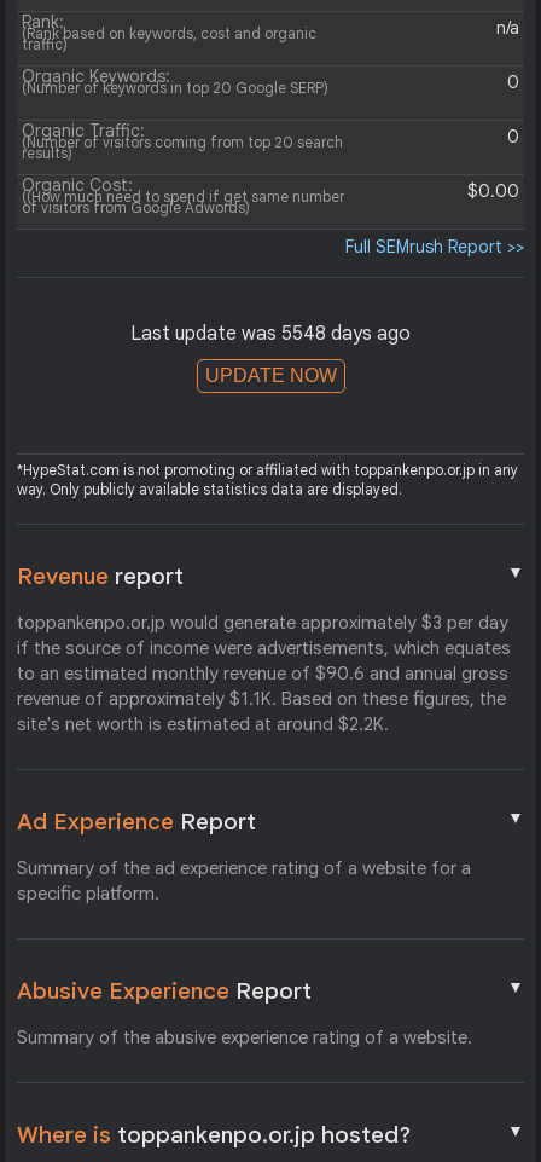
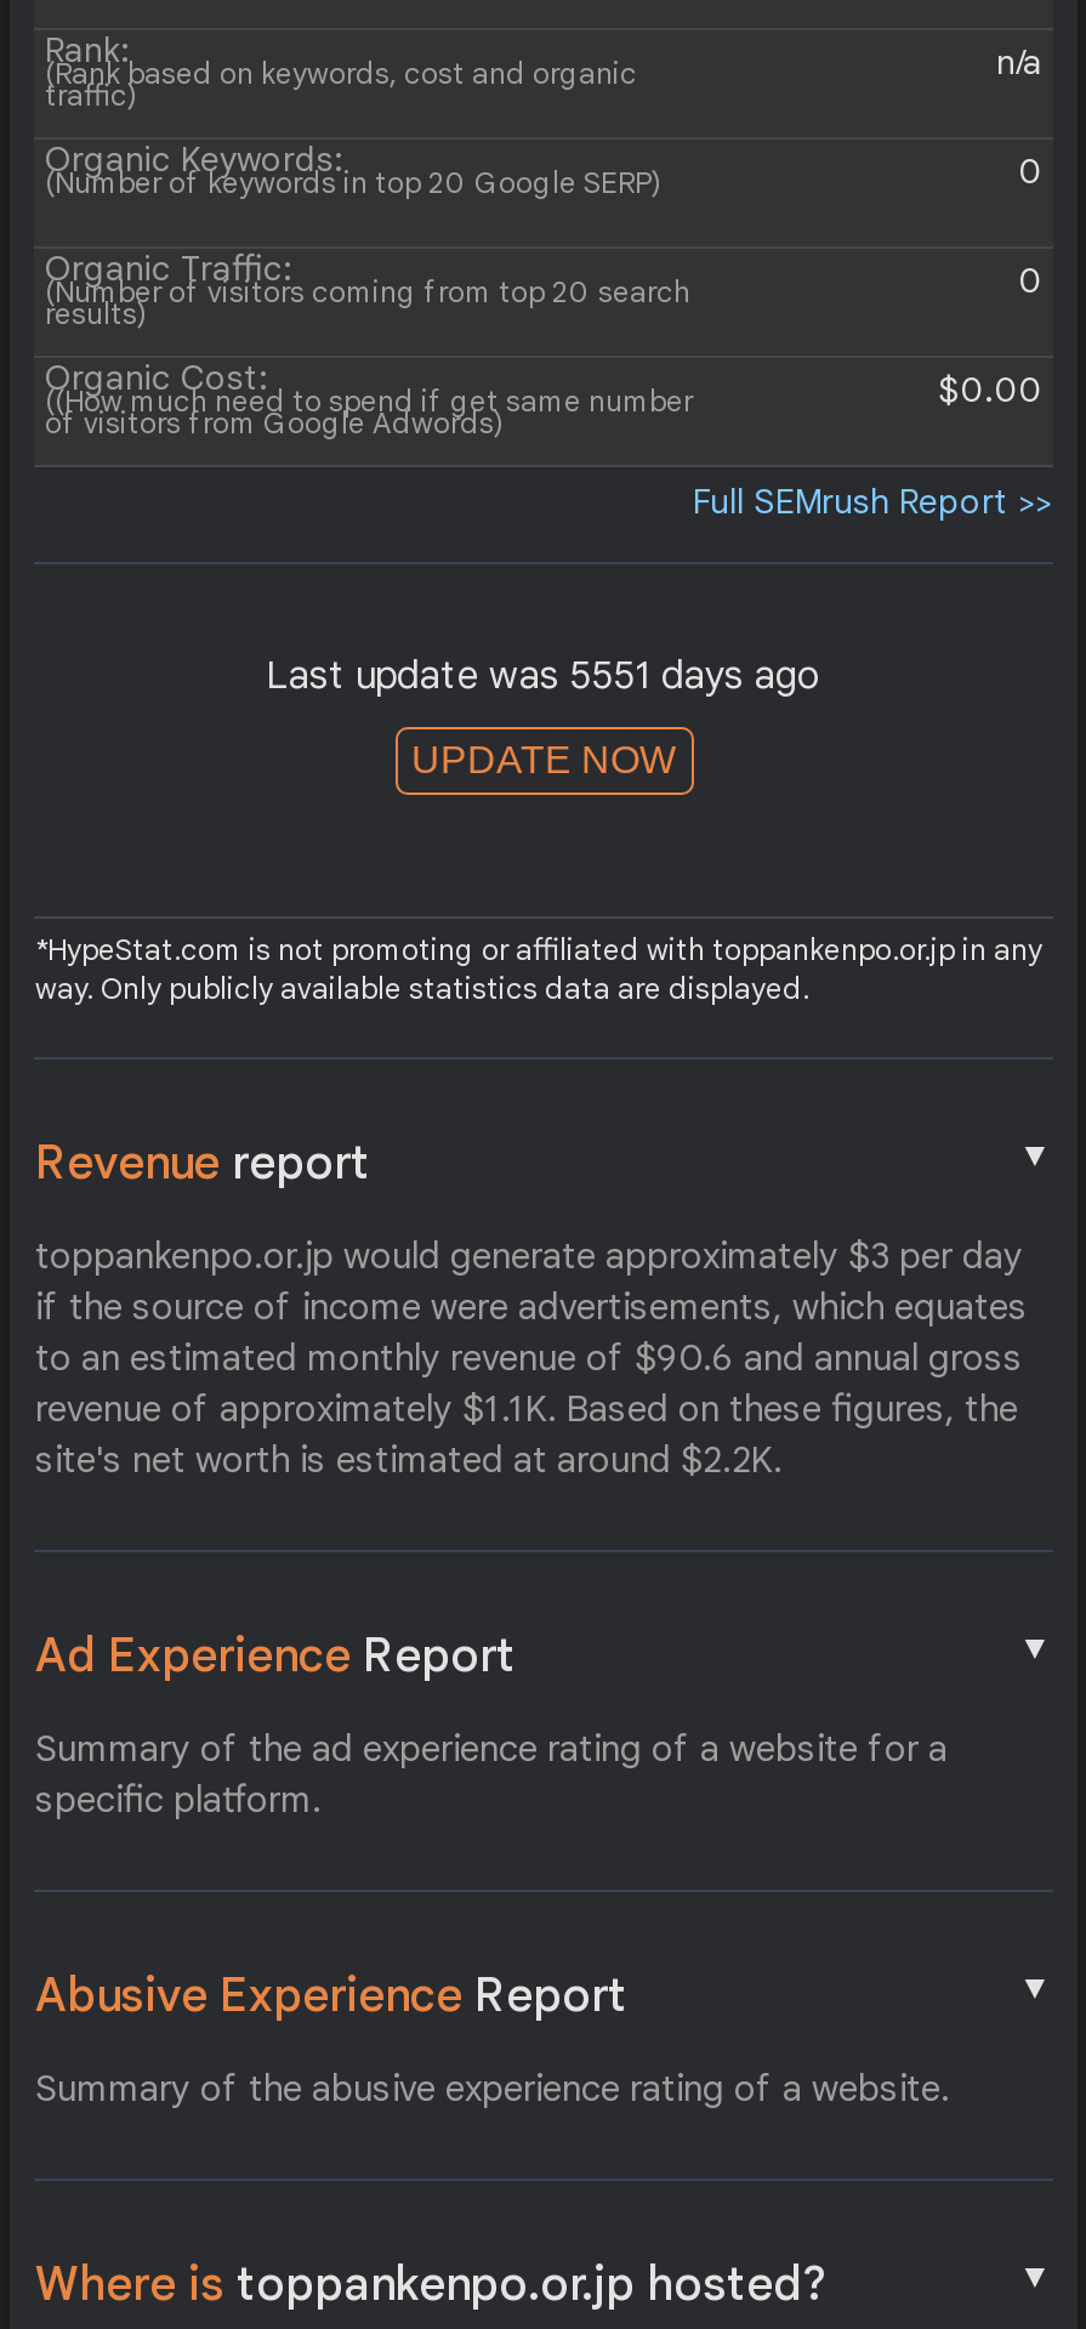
[130,322,411,346] Last update was 5548 days ago -> [266,652,821,701] Last update was 5551 days ago

